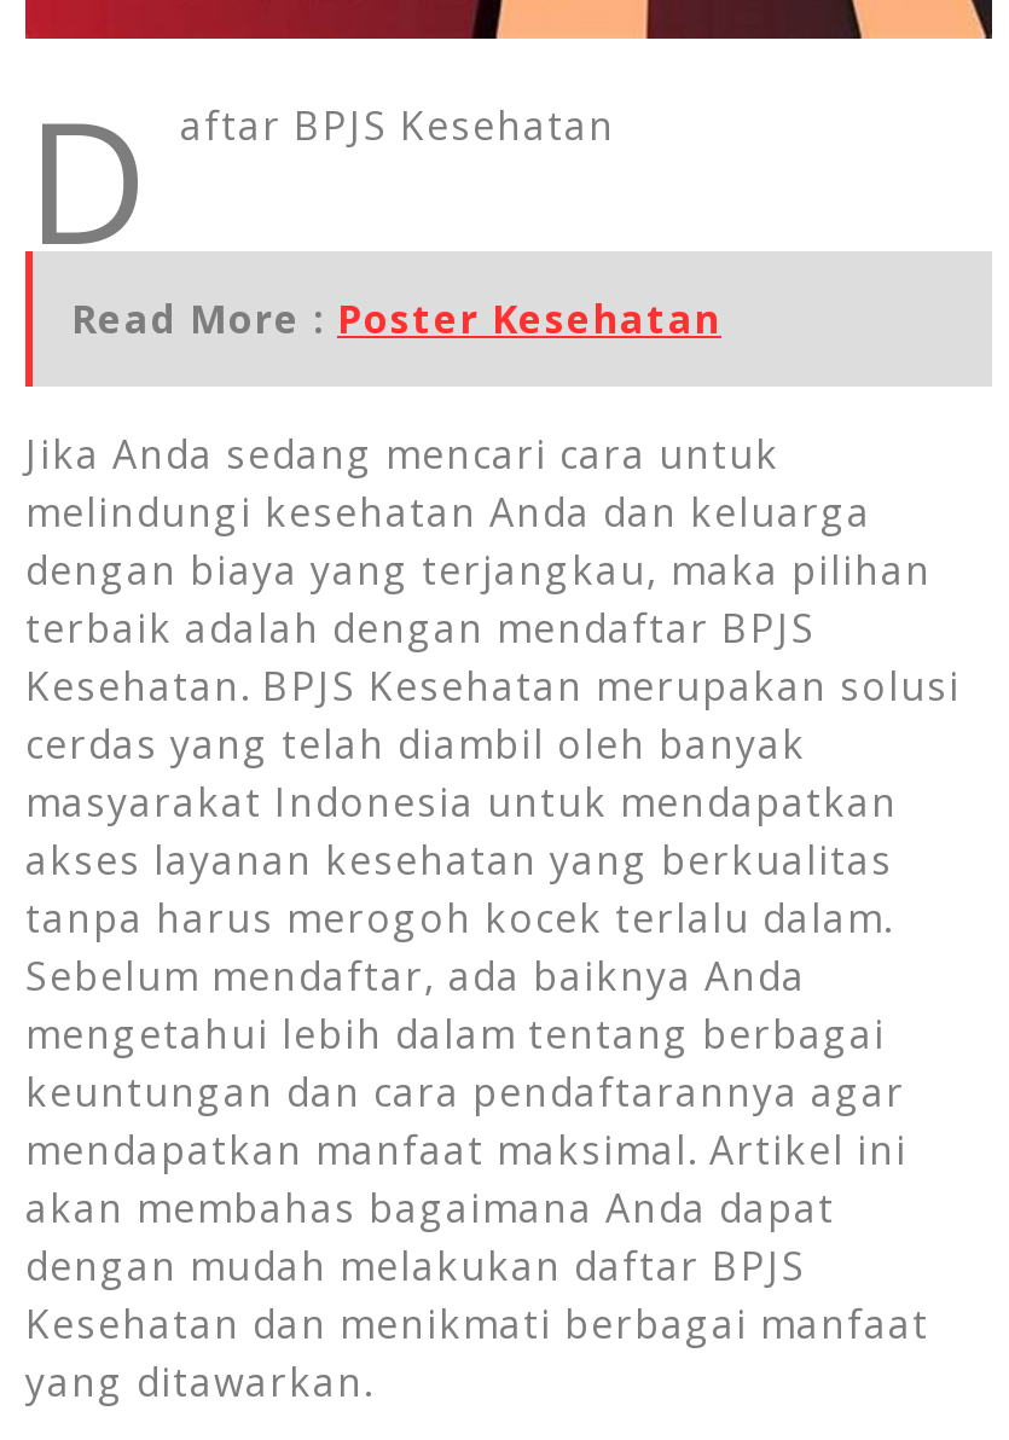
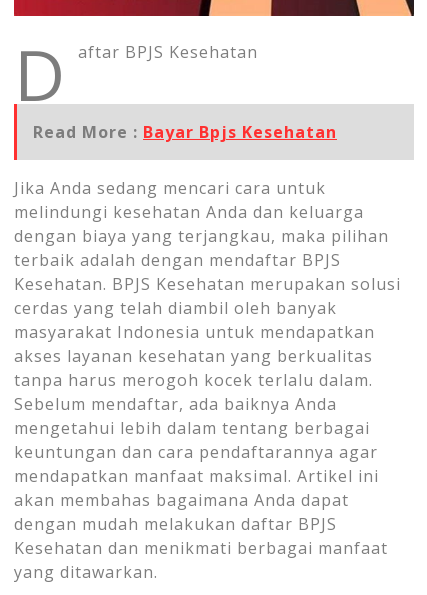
[71,292,721,345] Read More : Poster Kesehatan -> [33,121,337,143] Read More : Bayar Bpjs Kesehatan

